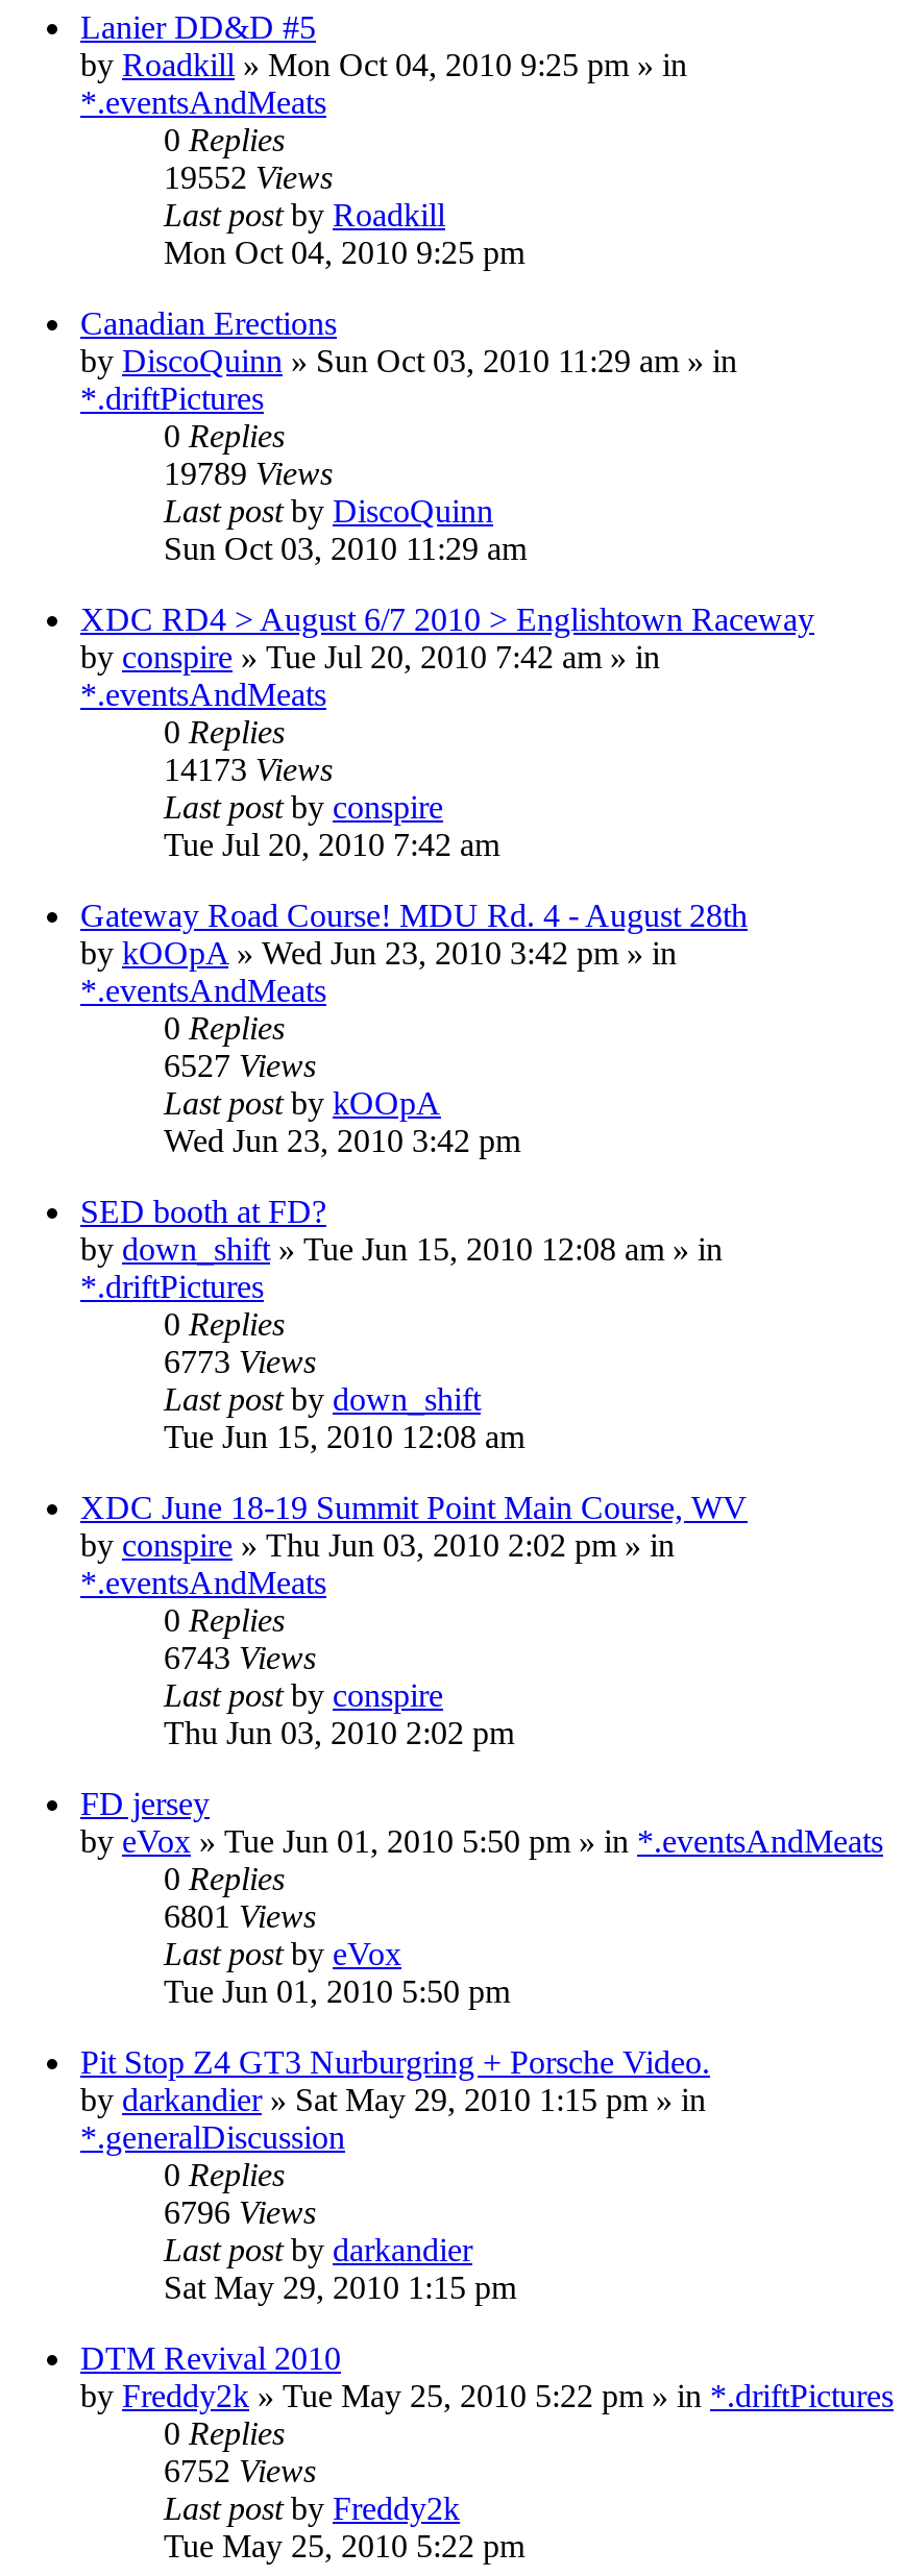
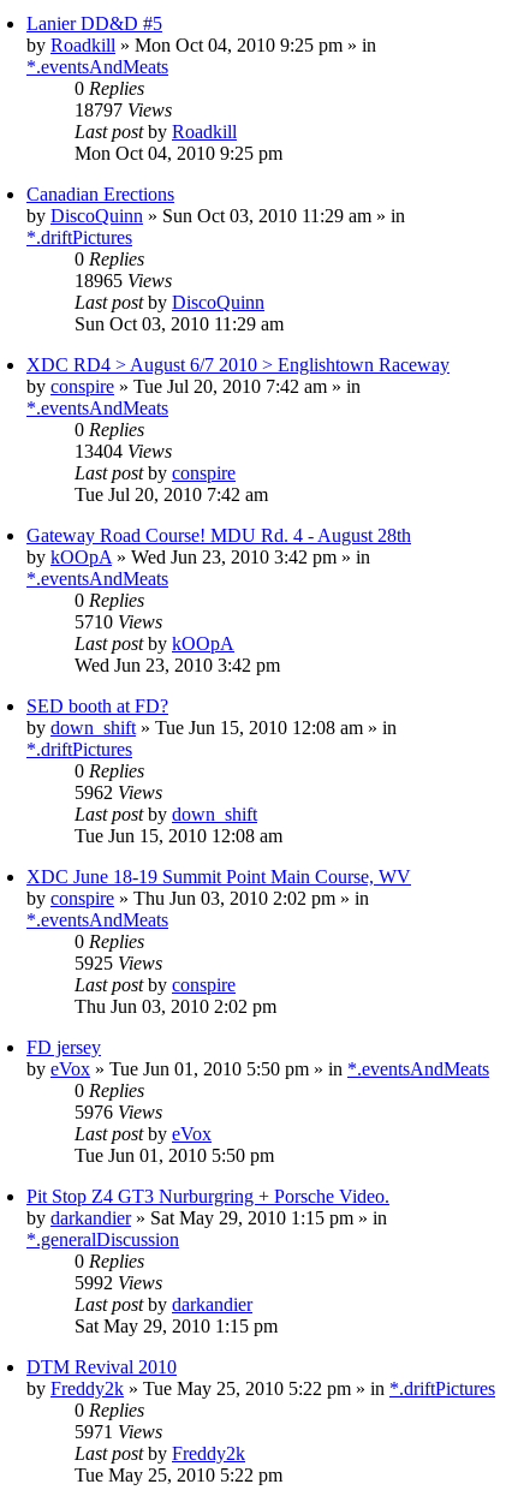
[164,159,333,194] 19552 Views -> [75,100,172,120] 18797 Views
[164,455,333,490] 19789 Views -> [75,271,172,291] 18965 Views
[164,751,333,786] 14173 Views -> [75,441,172,462] 13404 Views
[164,1047,316,1083] 6527 Views -> [75,612,162,632] 5710 Views
[164,1343,316,1379] 6773 Views -> [75,782,162,803] 5962 Views
[164,1639,316,1675] 6743 Views -> [75,953,162,974] 5925 Views
[164,1898,316,1933] 6801 Views -> [75,1102,162,1123] 5976 Views
[164,2194,316,2229] 6796 Views -> [75,1273,162,1293] 5992 Views
[164,2452,316,2488] 6752 Views -> [75,1422,162,1442] 5971 Views

